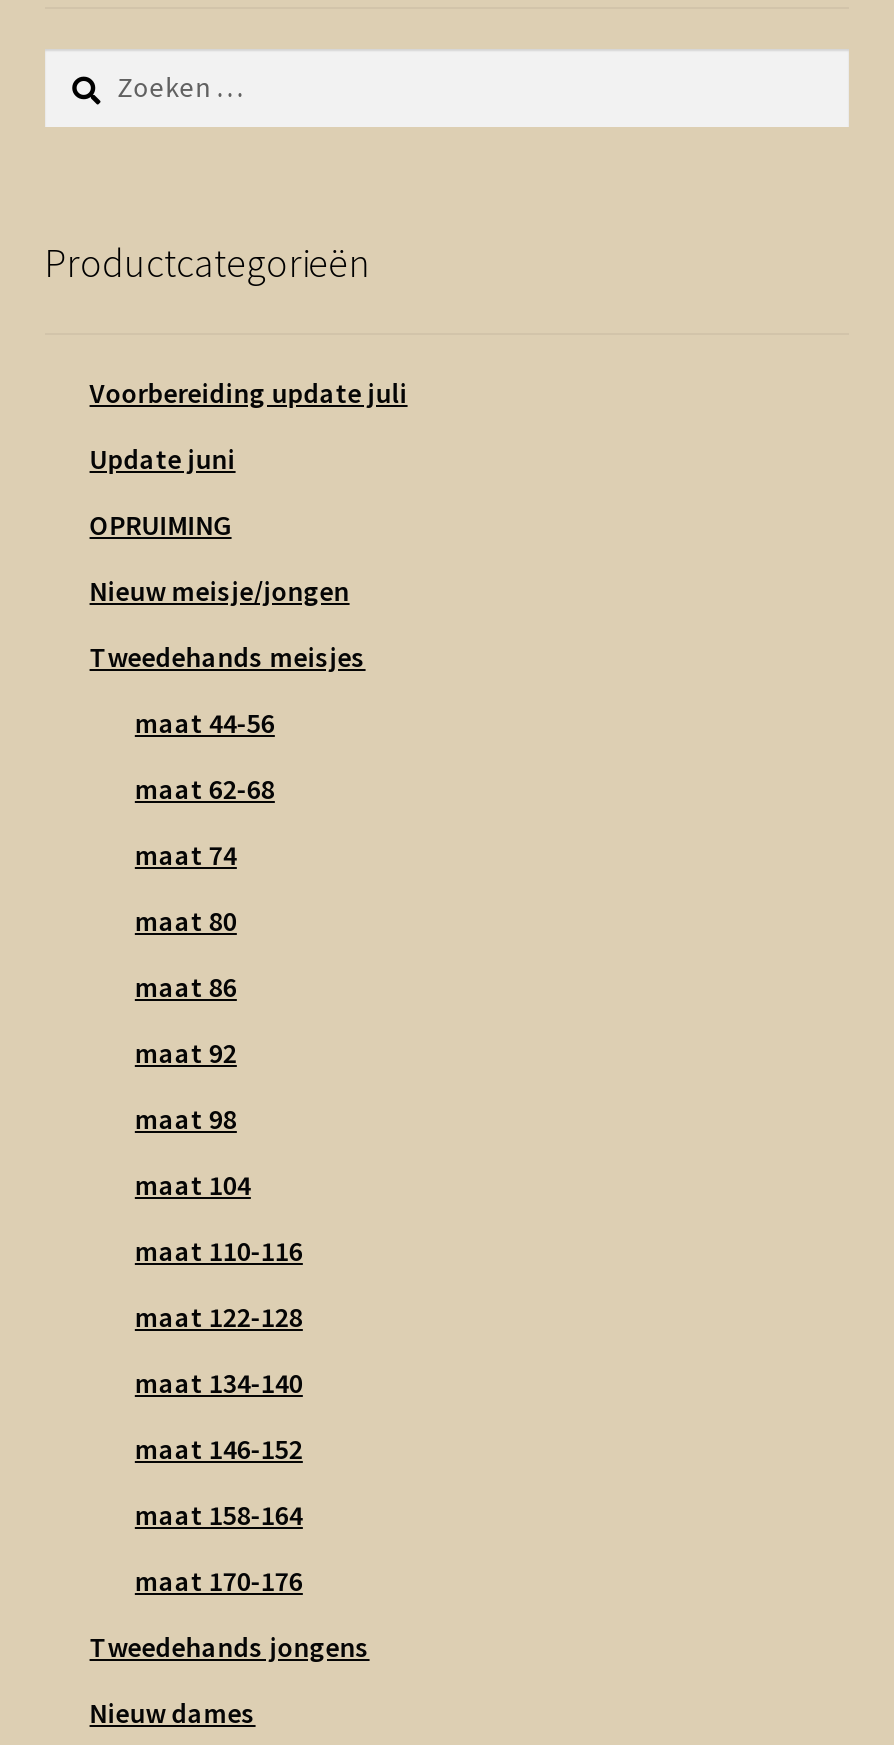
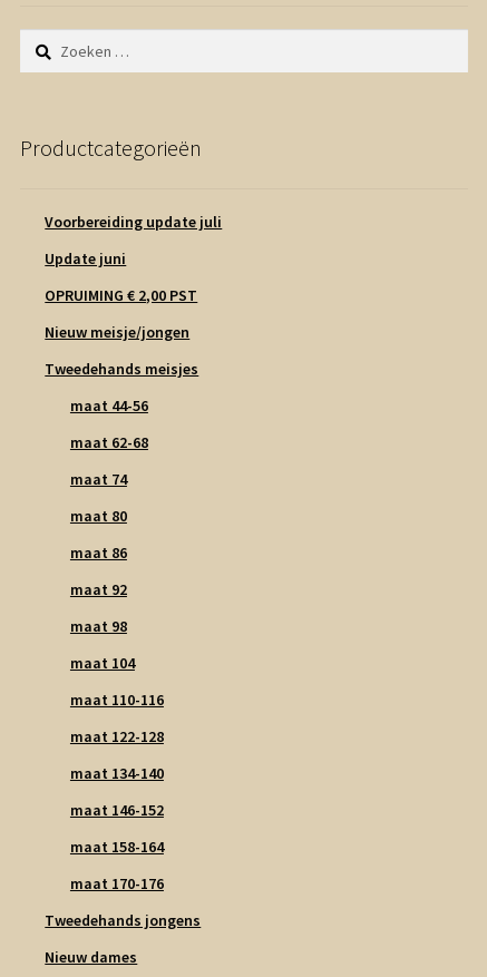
[90,508,232,544] OPRUIMING -> [45,285,198,305] OPRUIMING € 2,00 PST

